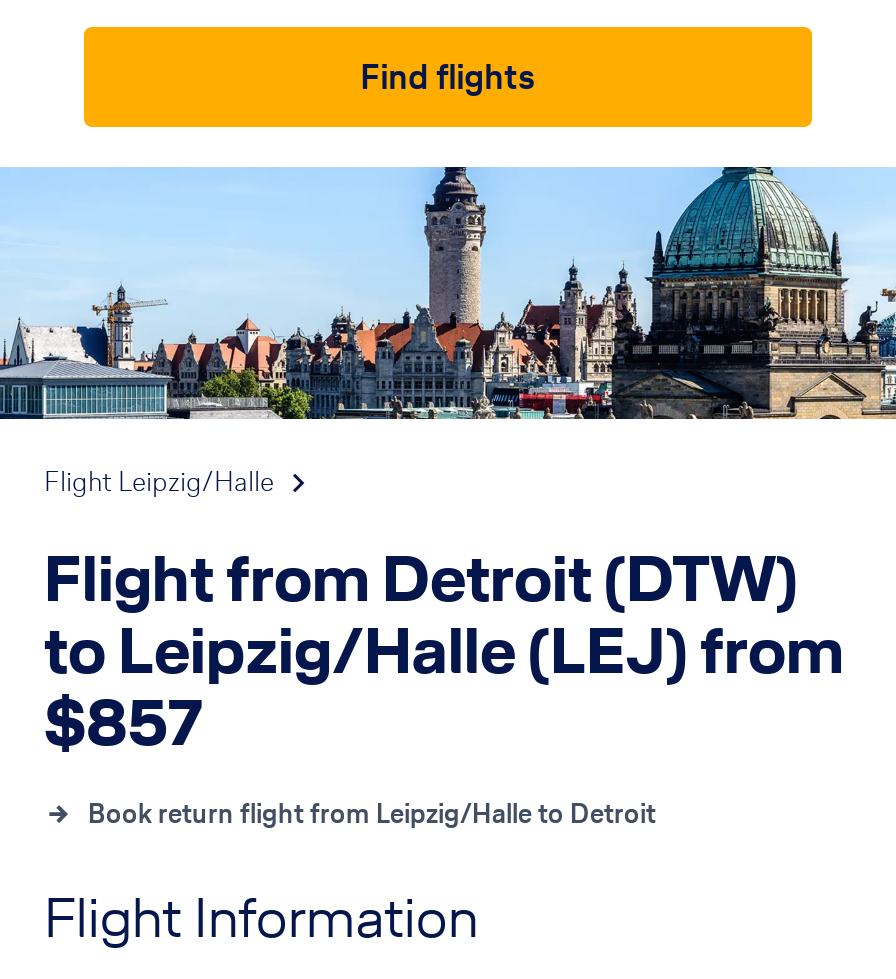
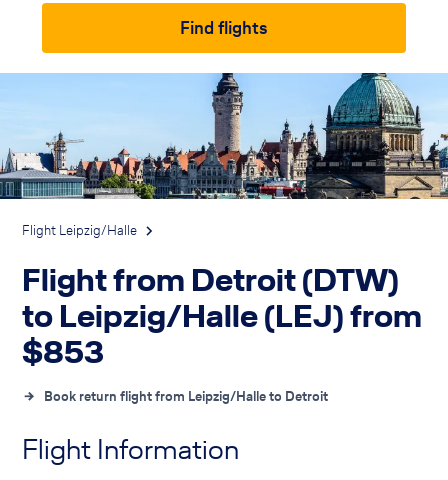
[44,680,202,768] $857 -> [22,330,104,374] $853

